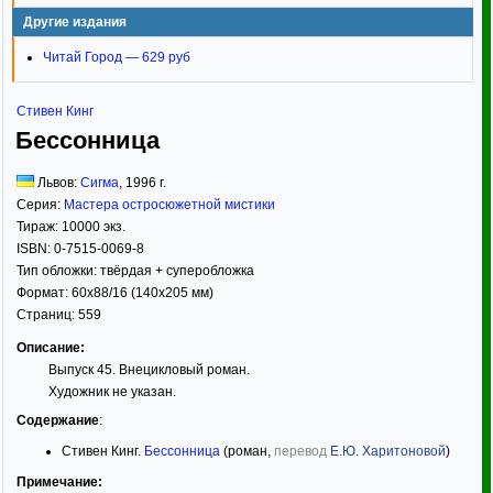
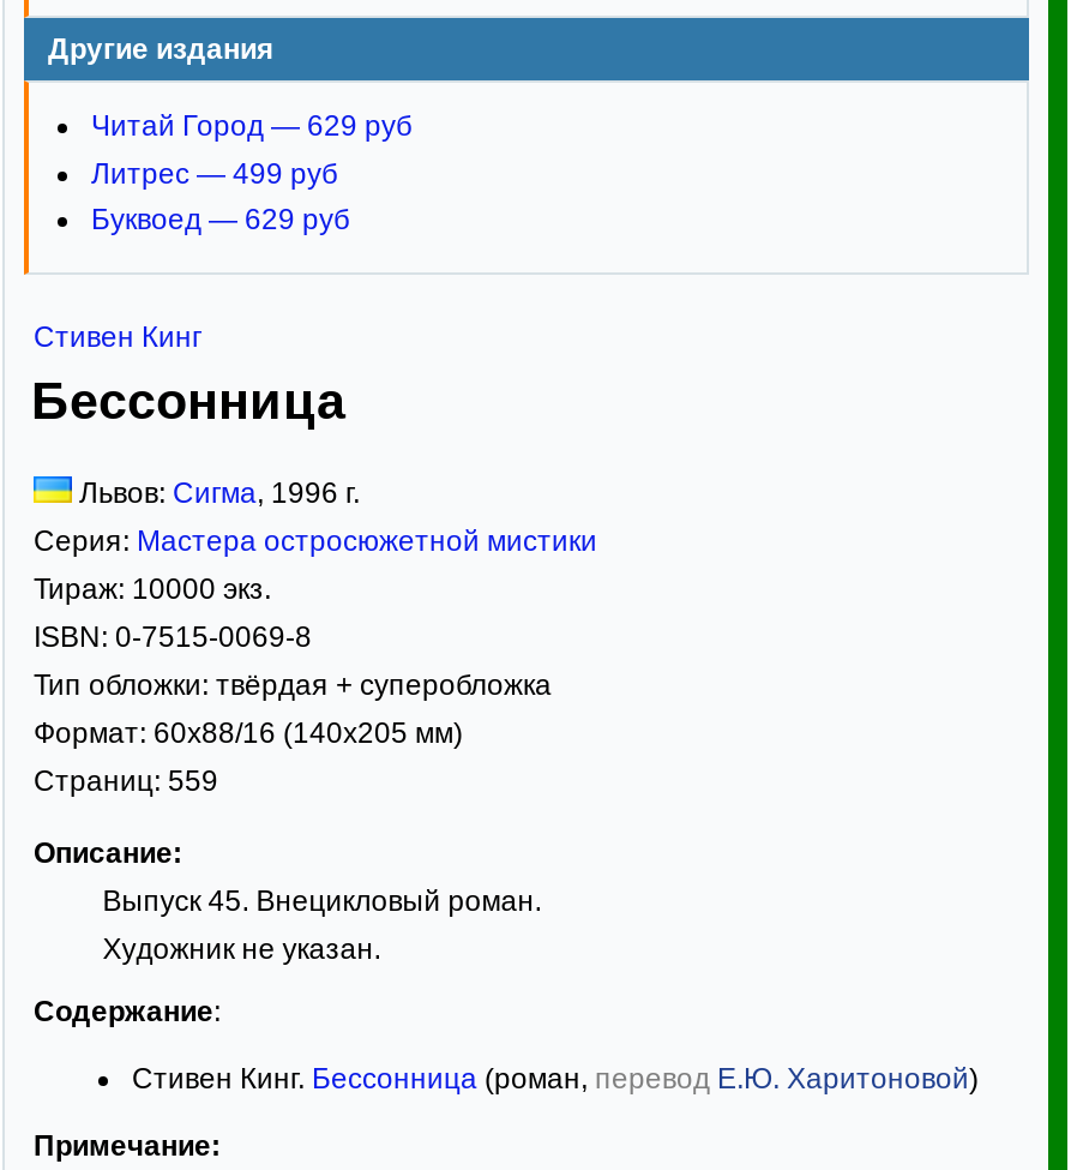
none -> [91,156,350,237] Литрес — 499 руб | Буквоед — 629 руб

